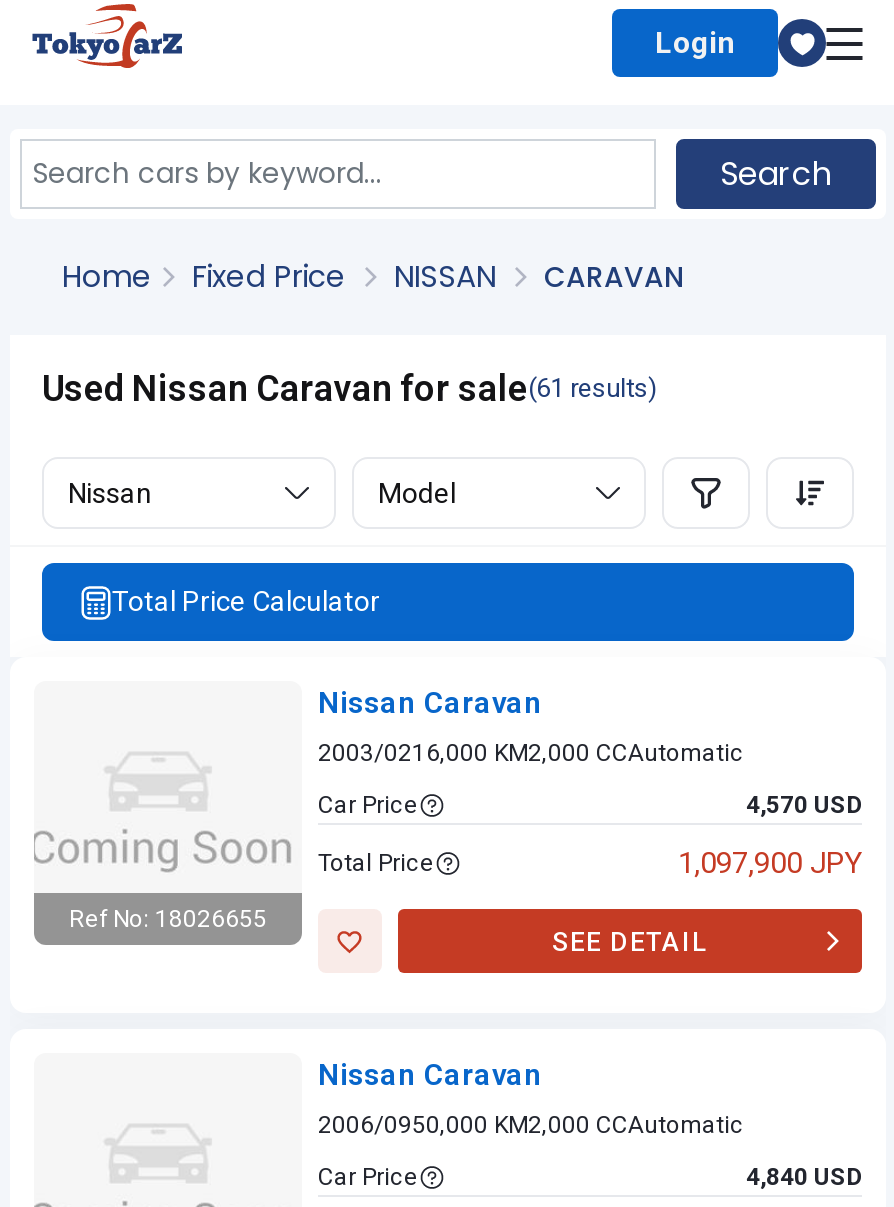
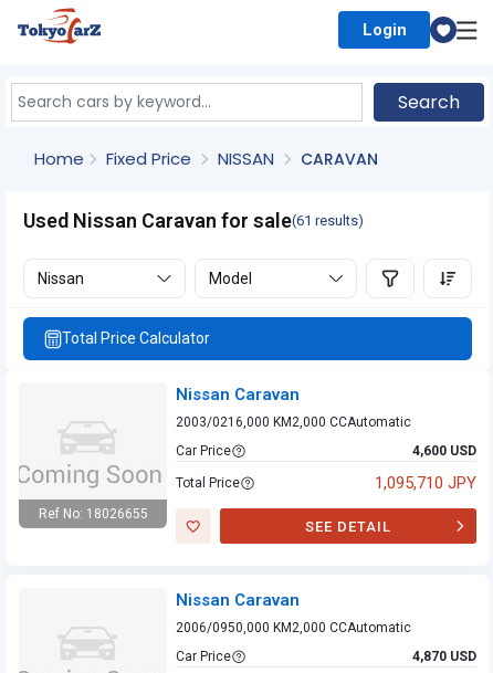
[746,791,862,819] 4,570 USD -> [412,443,476,459] 4,600 USD
[678,845,862,881] 1,097,900 JPY -> [375,473,476,493] 1,095,710 JPY
[746,1163,862,1191] 4,840 USD -> [412,649,476,664] 4,870 USD

